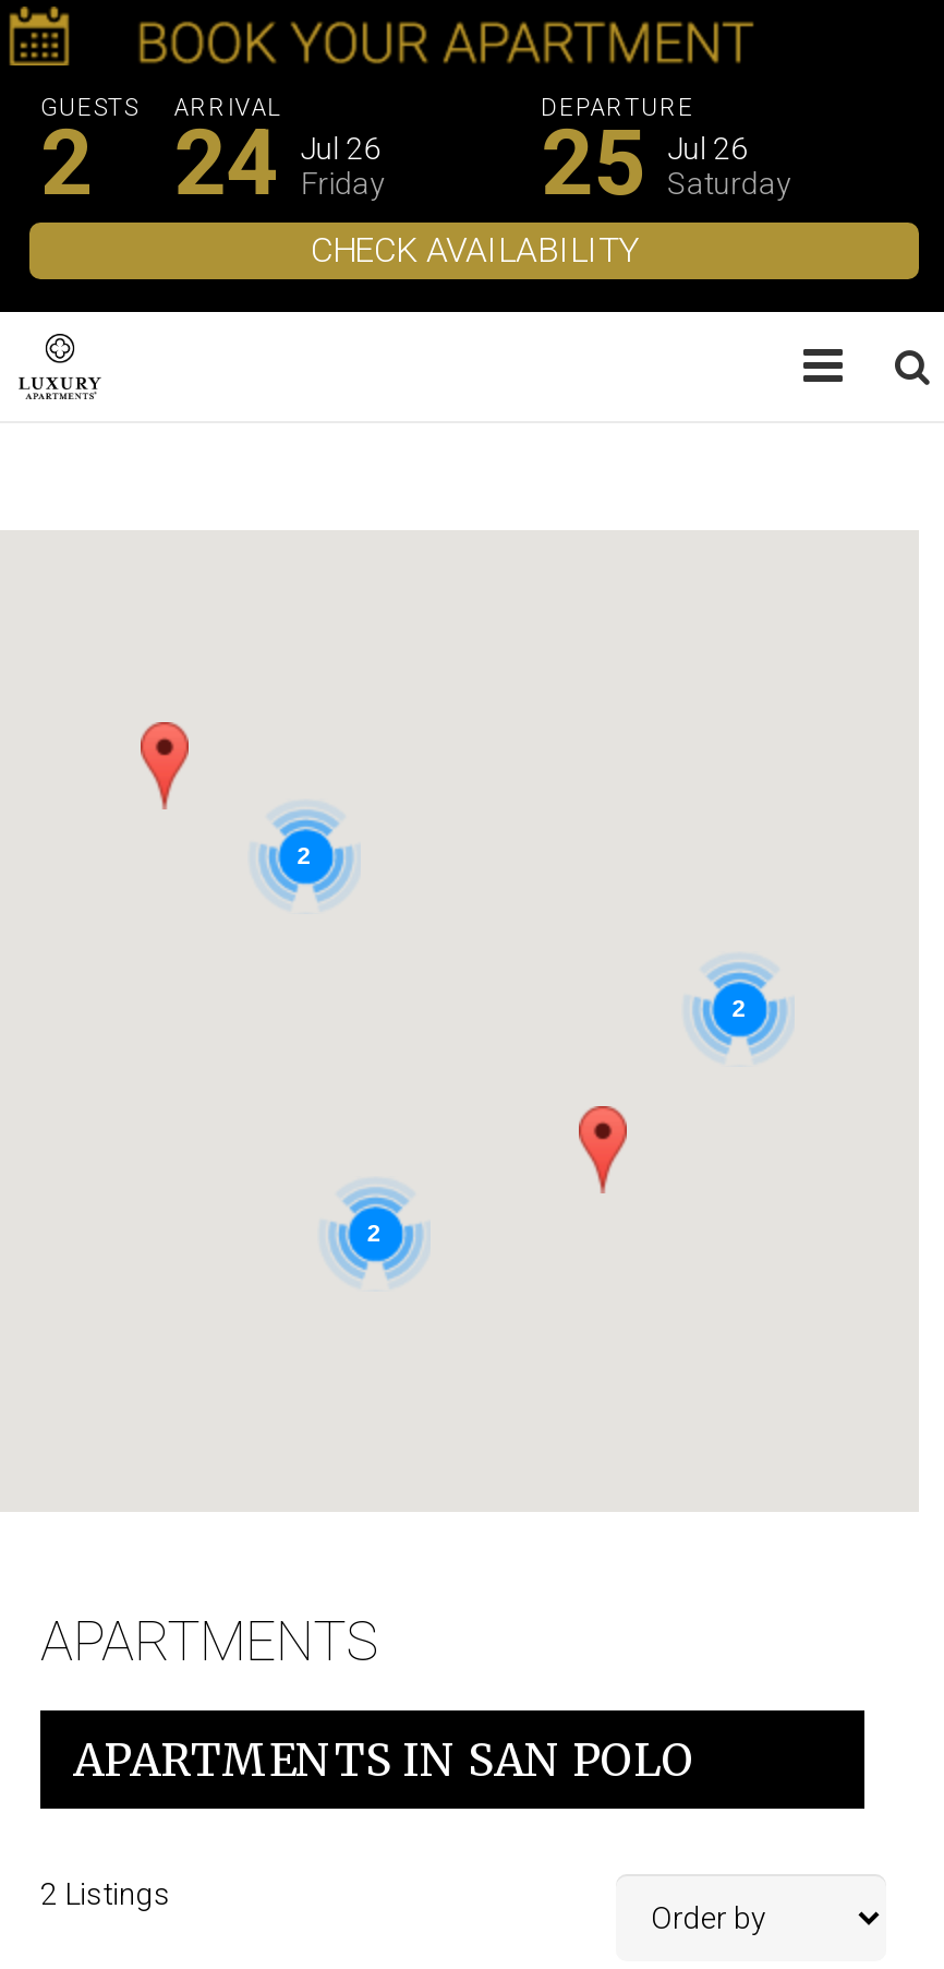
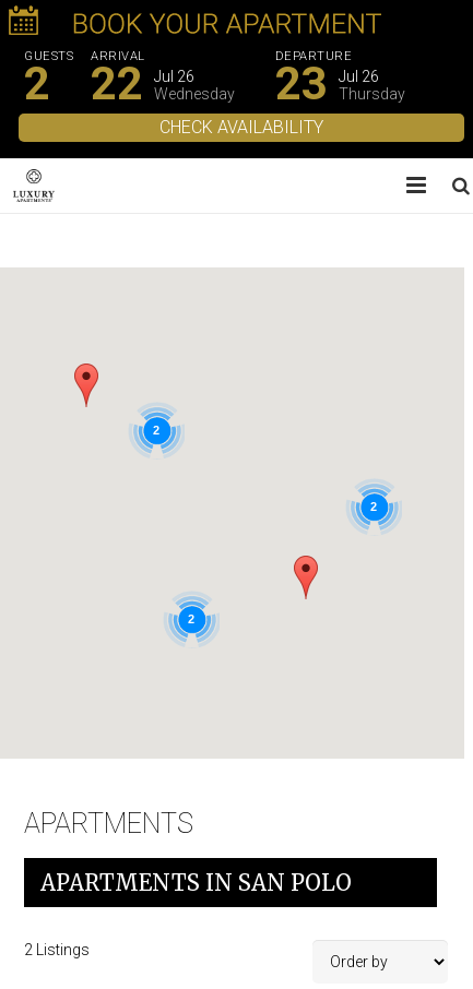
[174,109,278,216] 24 -> [91,57,143,110] 22
[541,109,646,216] 25 -> [275,57,327,110] 23
[300,166,385,201] Friday -> [154,85,235,103] Wednesday
[667,166,792,201] Saturday -> [338,85,405,103] Thursday

